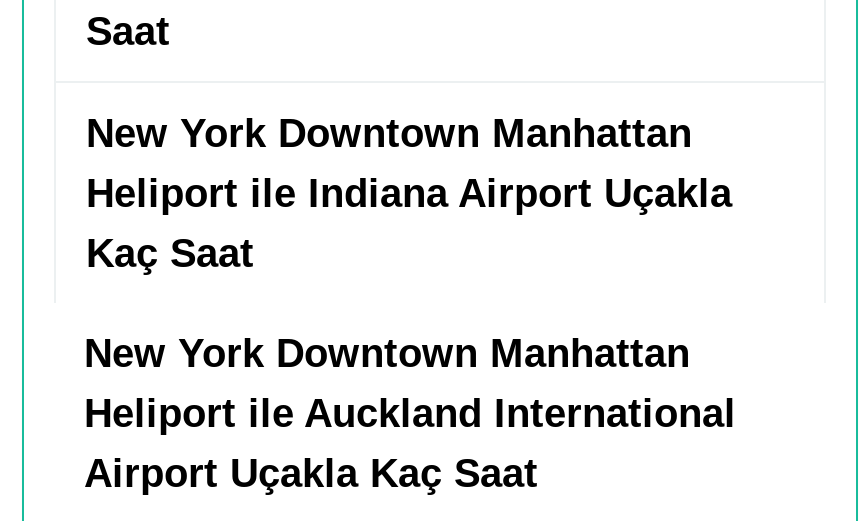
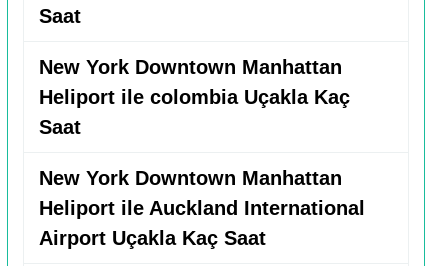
[86,171,732,275] Heliport ile Indiana Airport Uçakla | Kaç Saat -> [39,86,350,138] Heliport ile colombia Uçakla Kaç | Saat

